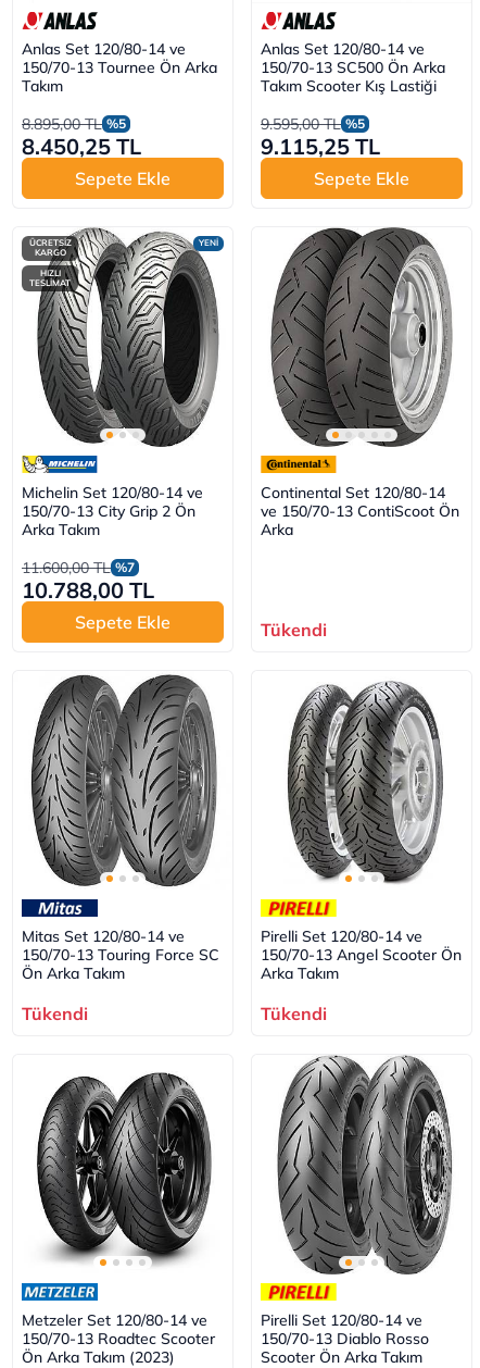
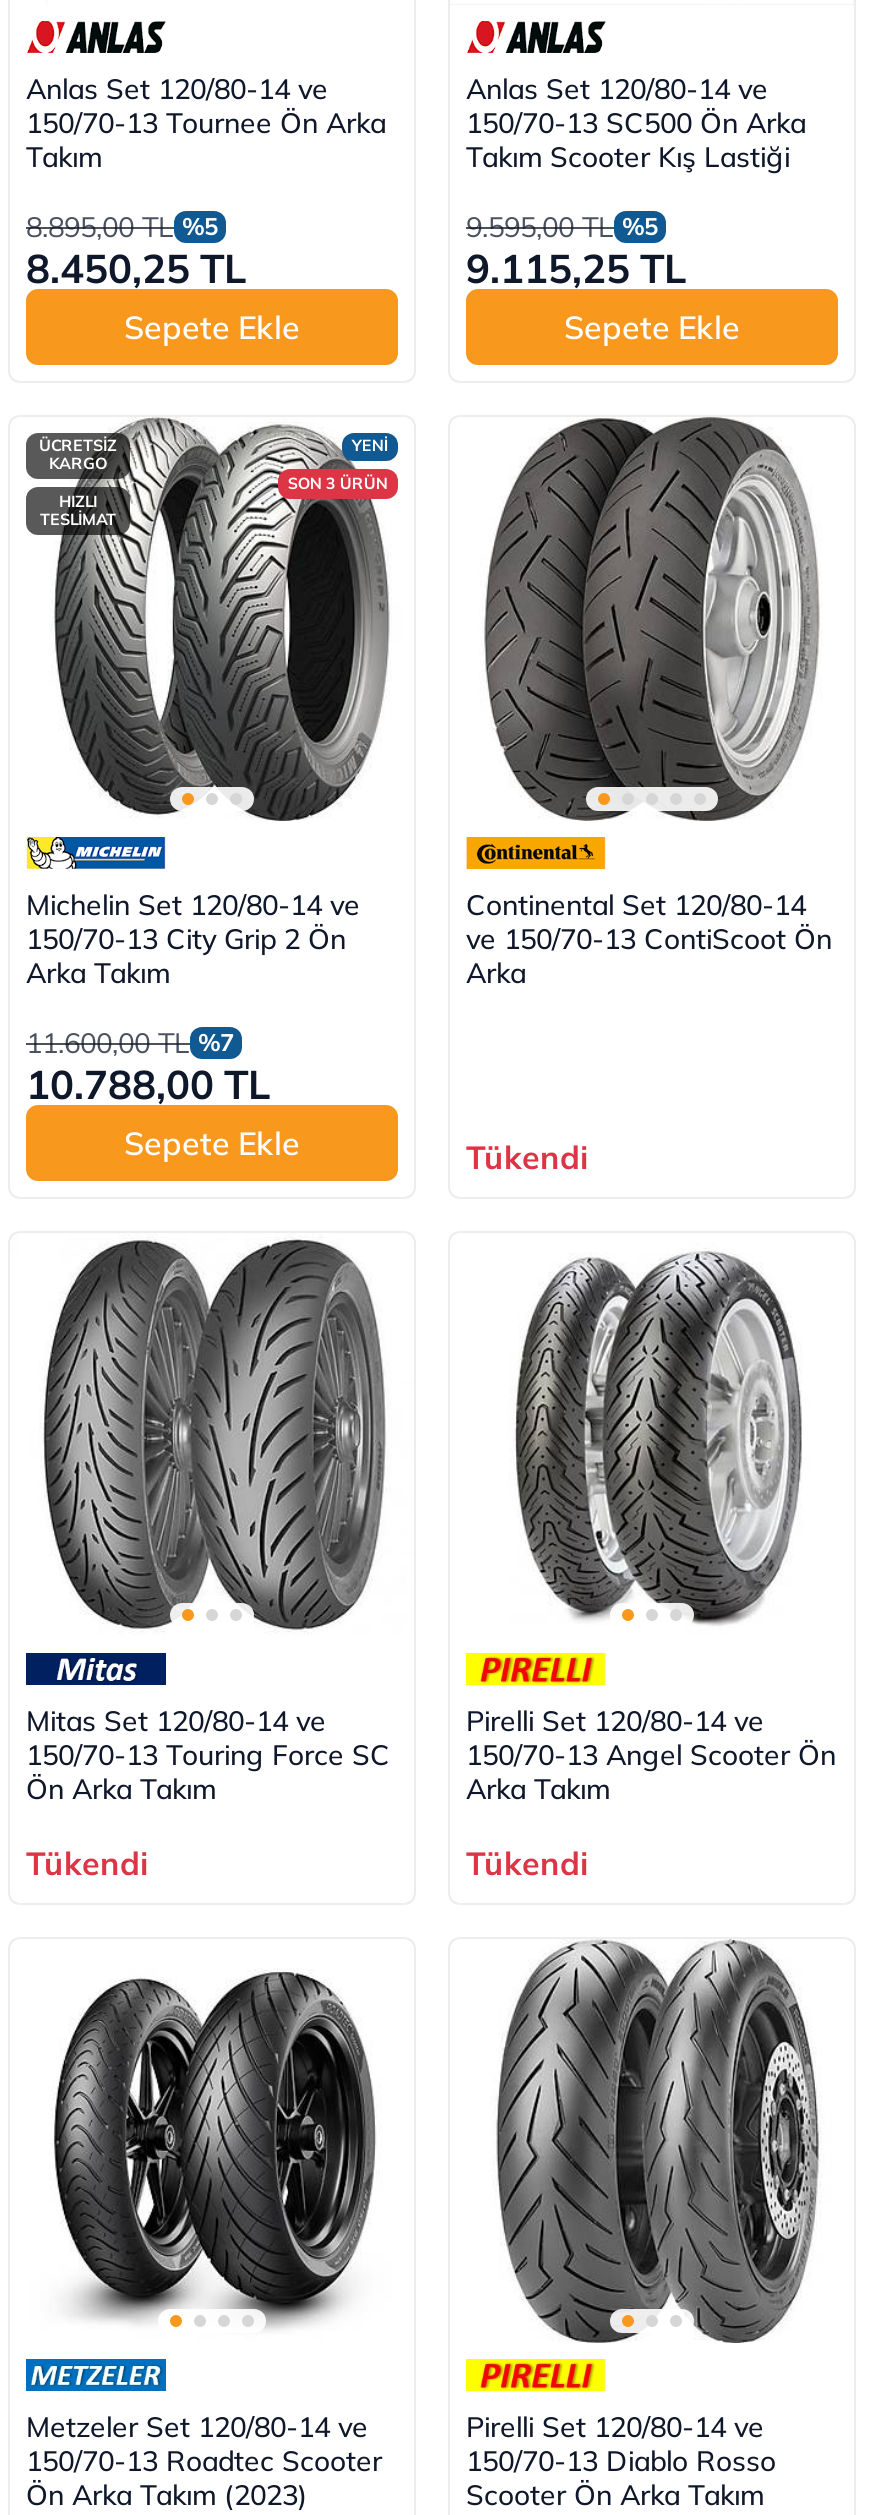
none -> [288,473,388,493] SON 3 ÜRÜN

